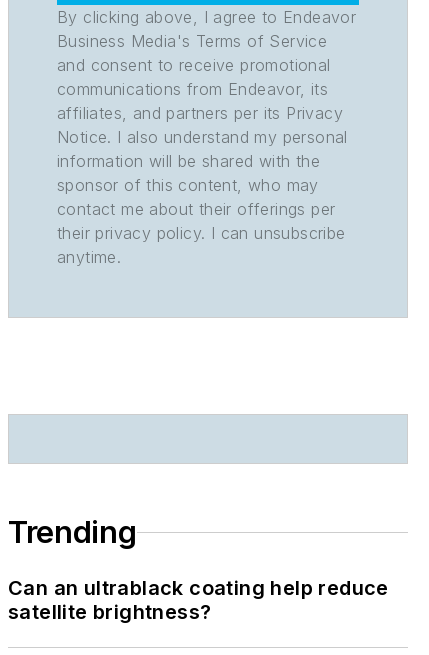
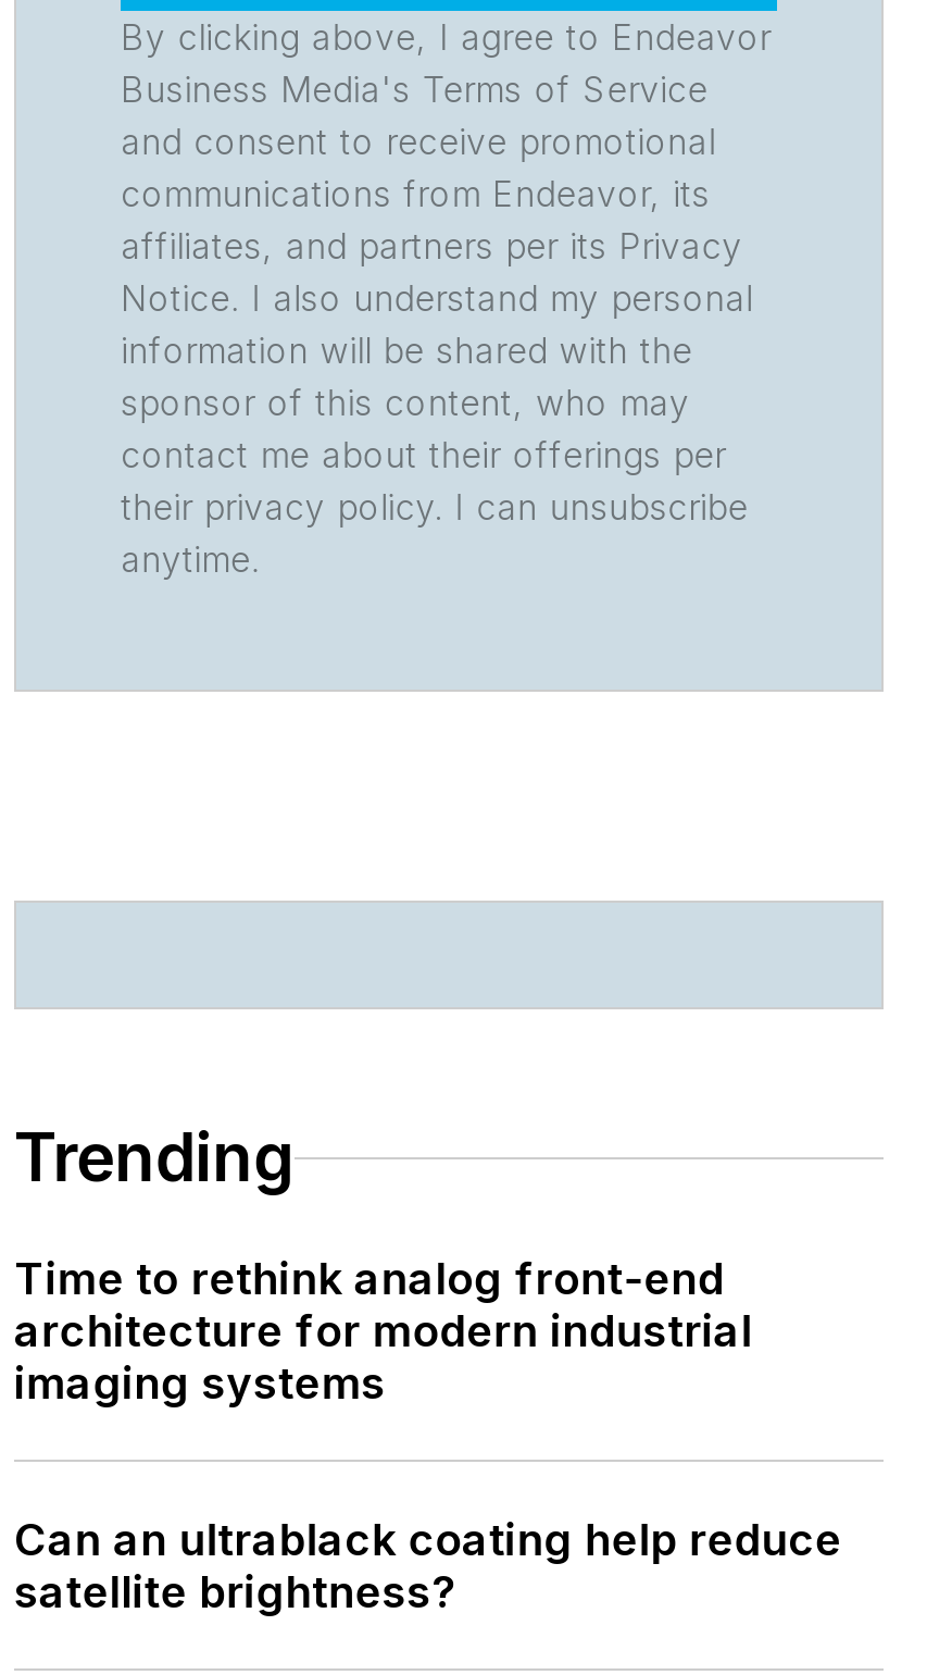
none -> [14,1254,752,1410] Time to rethink analog front-end | architecture for modern industrial | imaging systems

